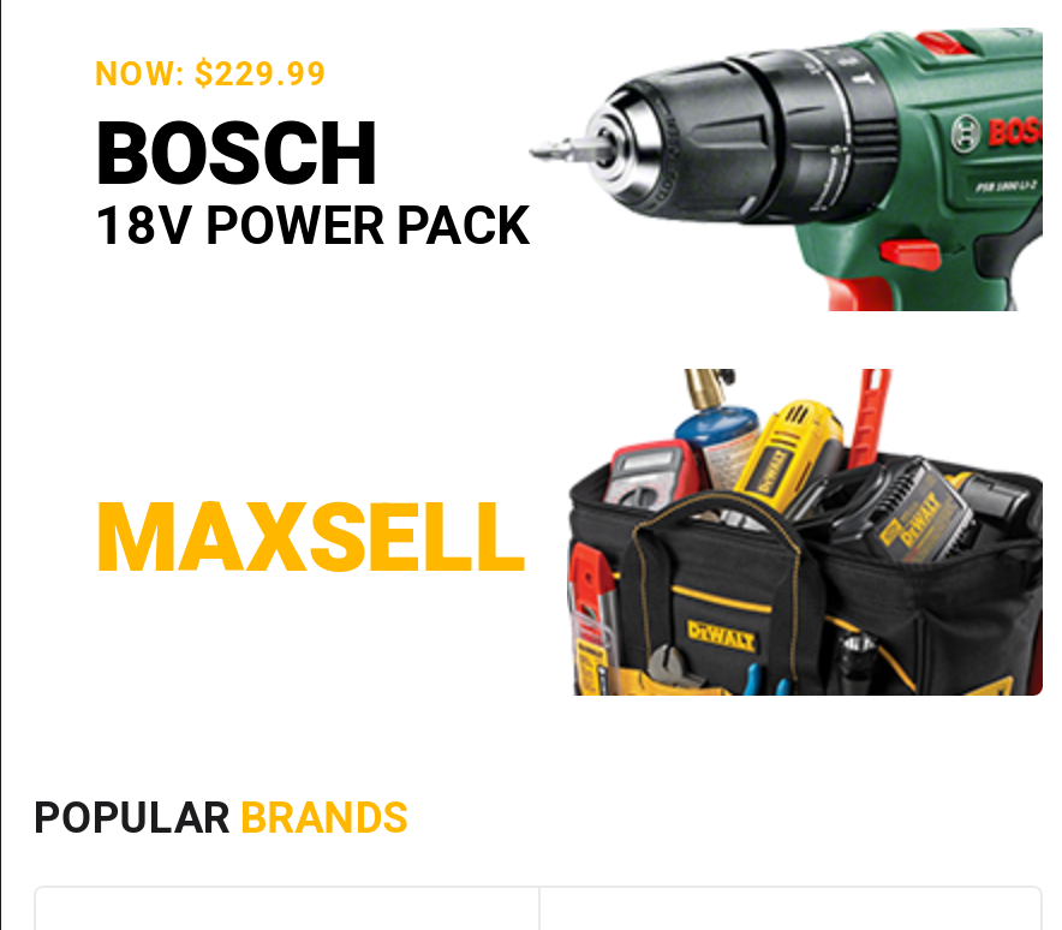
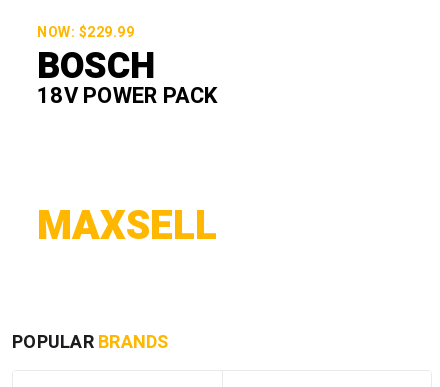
[529,26,1045,315] [image] -> none
[565,365,1045,699] [image] -> none

